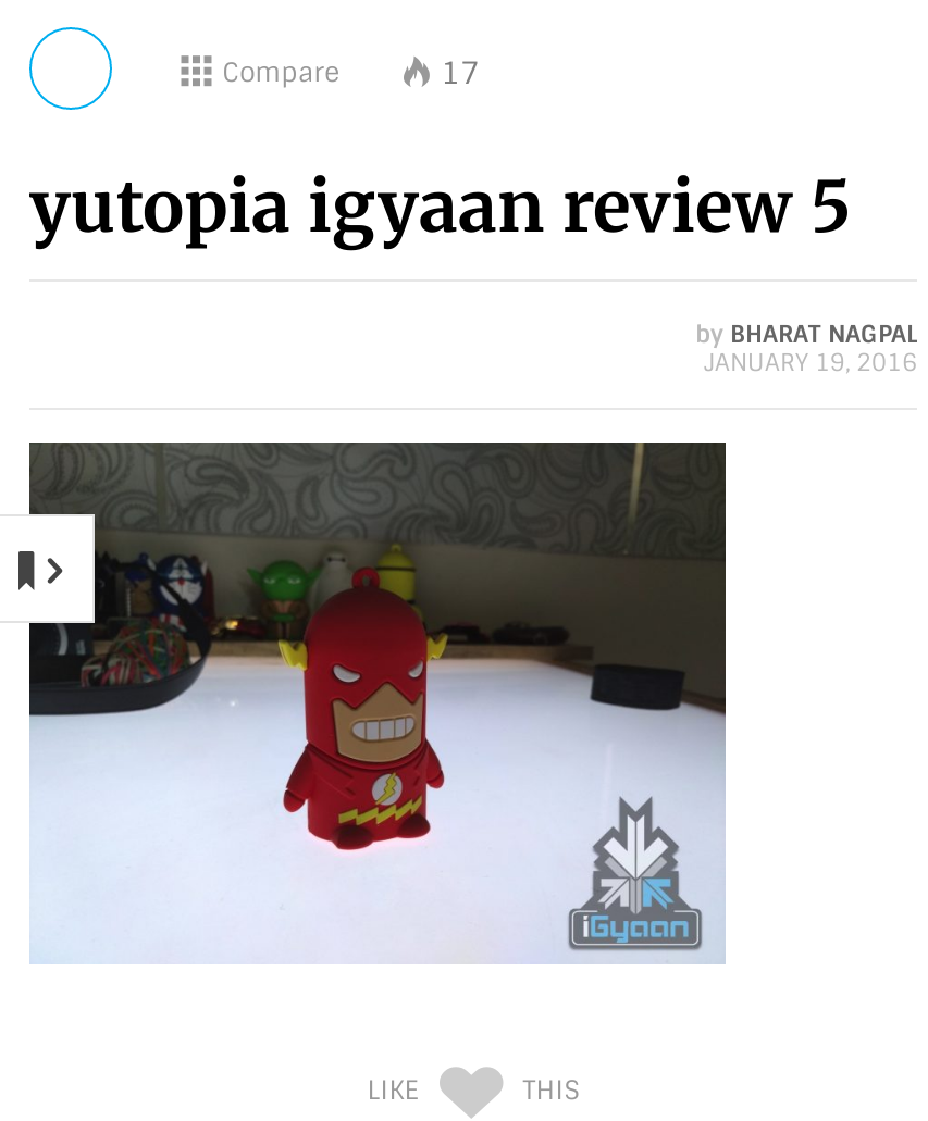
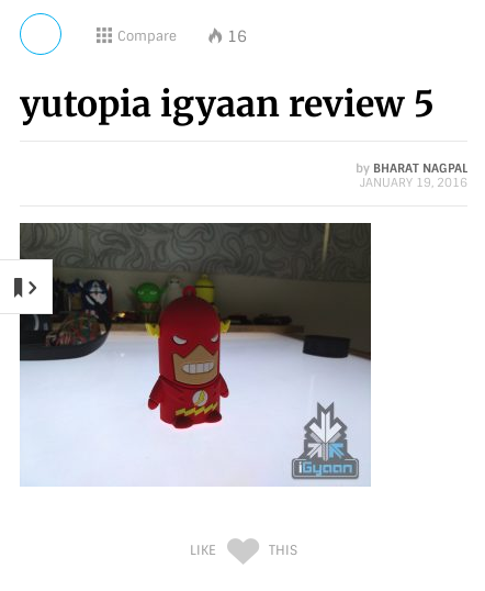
[441,53,480,92] 17 -> [227,26,247,46] 16

